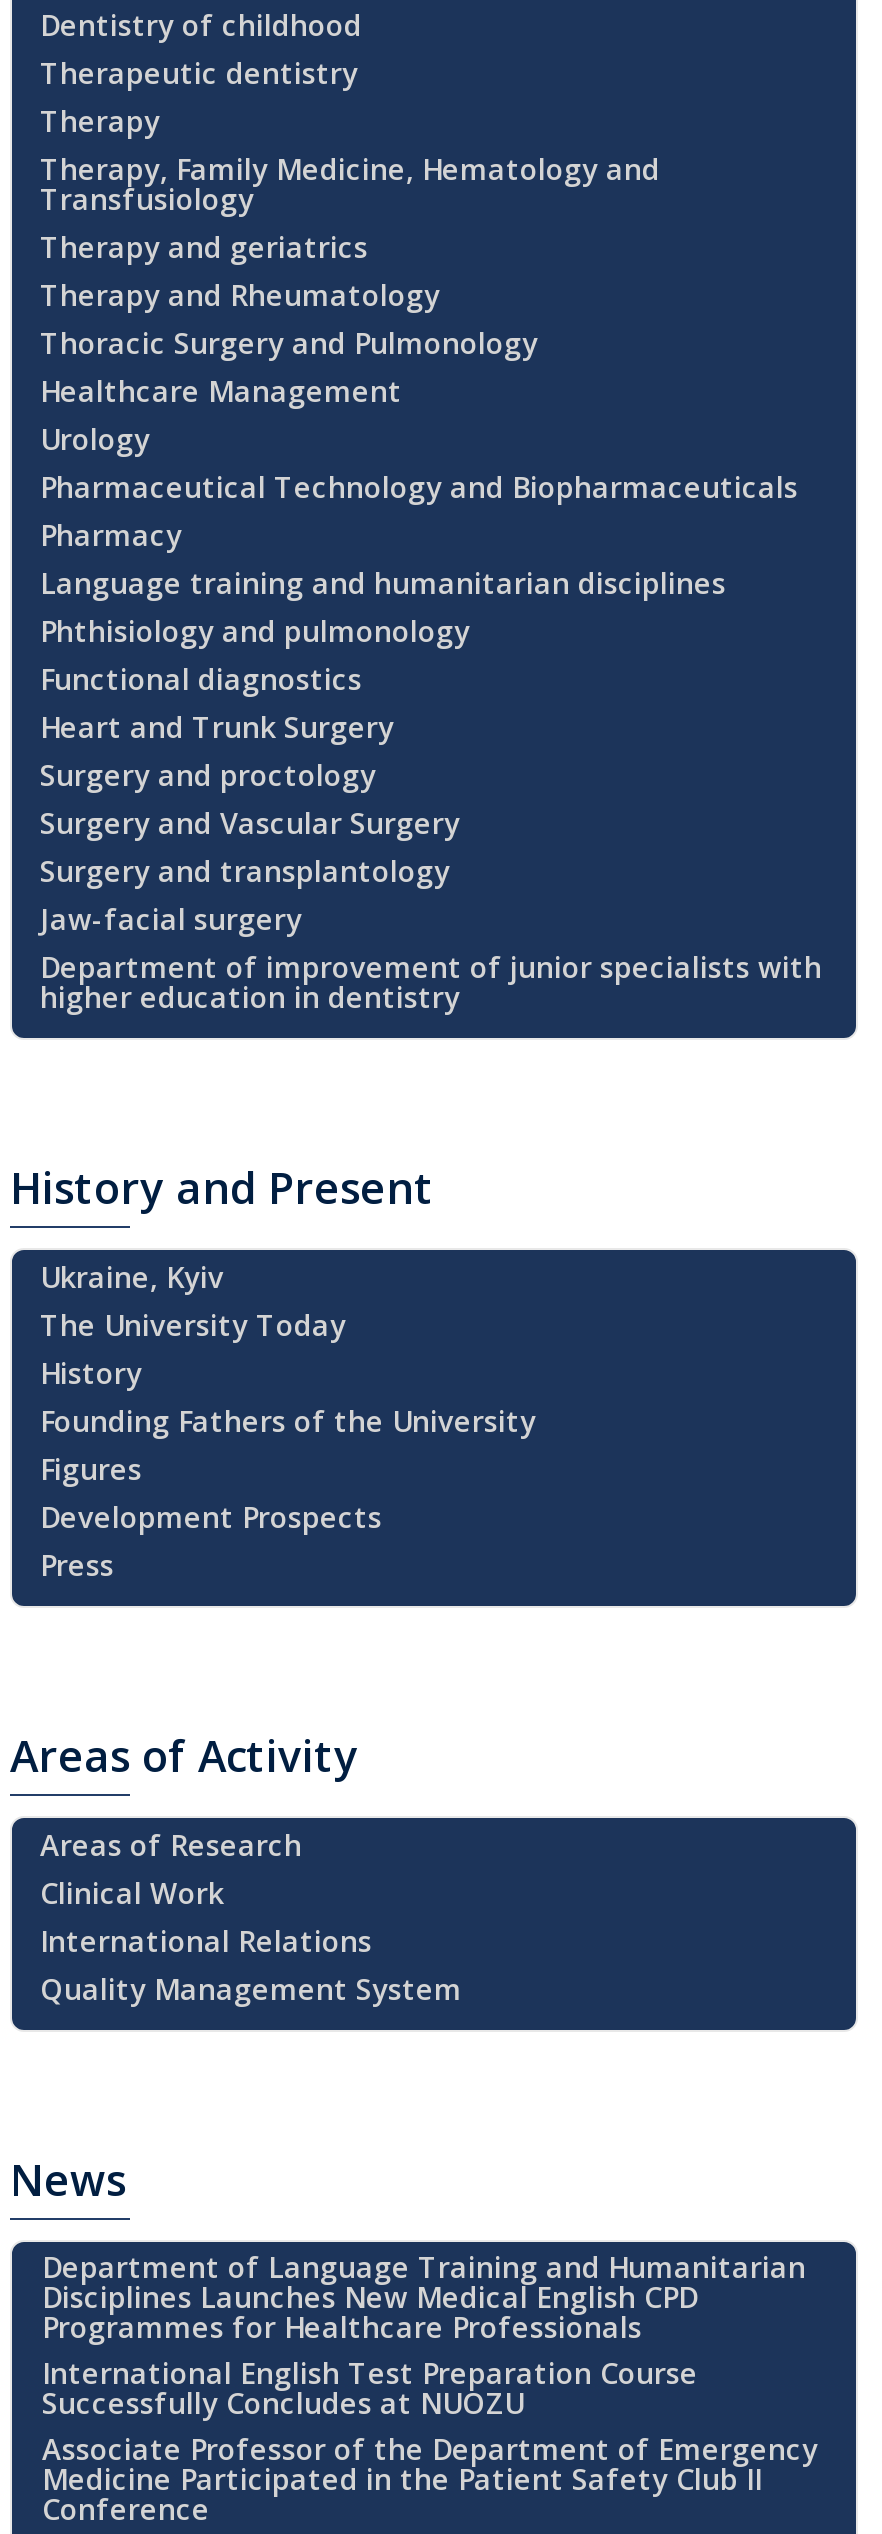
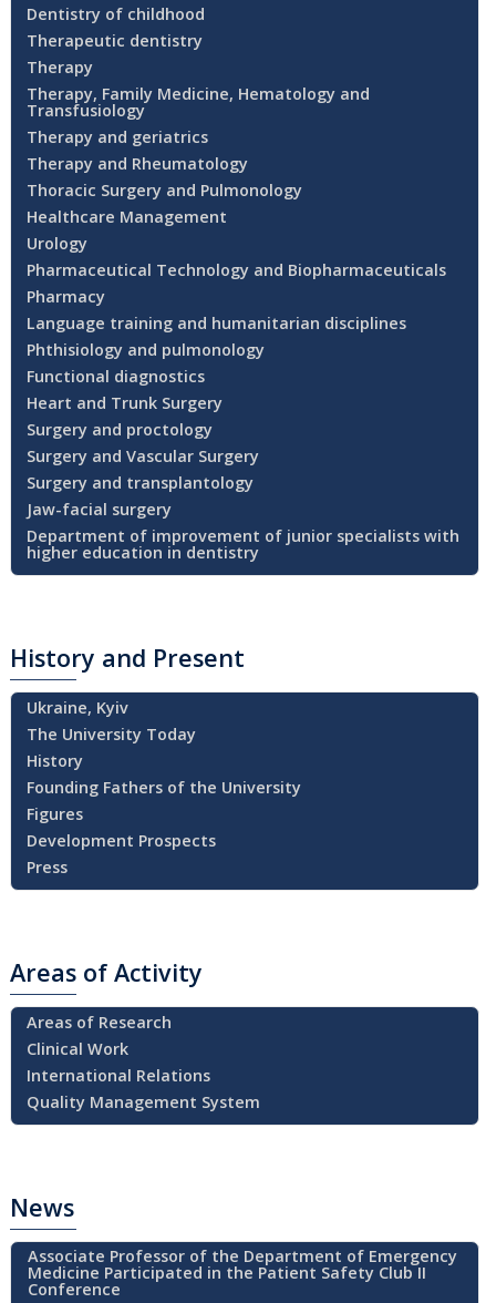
[42,2249,806,2423] Department of Language Training and Humanitarian | Disciplines Launches New Medical English CPD | Programmes for Healthcare Professionals | International English Test Preparation Course | Successfully Concludes at NUOZU -> none

